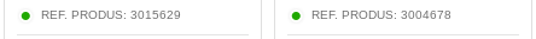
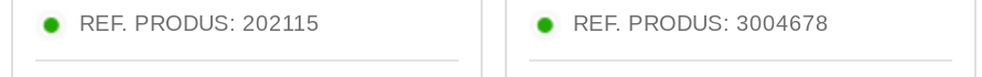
[41,8,181,21] REF. PRODUS: 3015629 -> [79,11,320,35] REF. PRODUS: 202115

